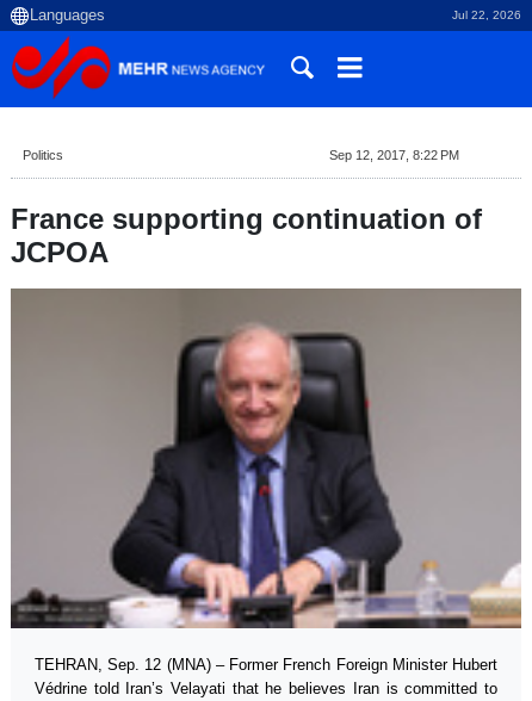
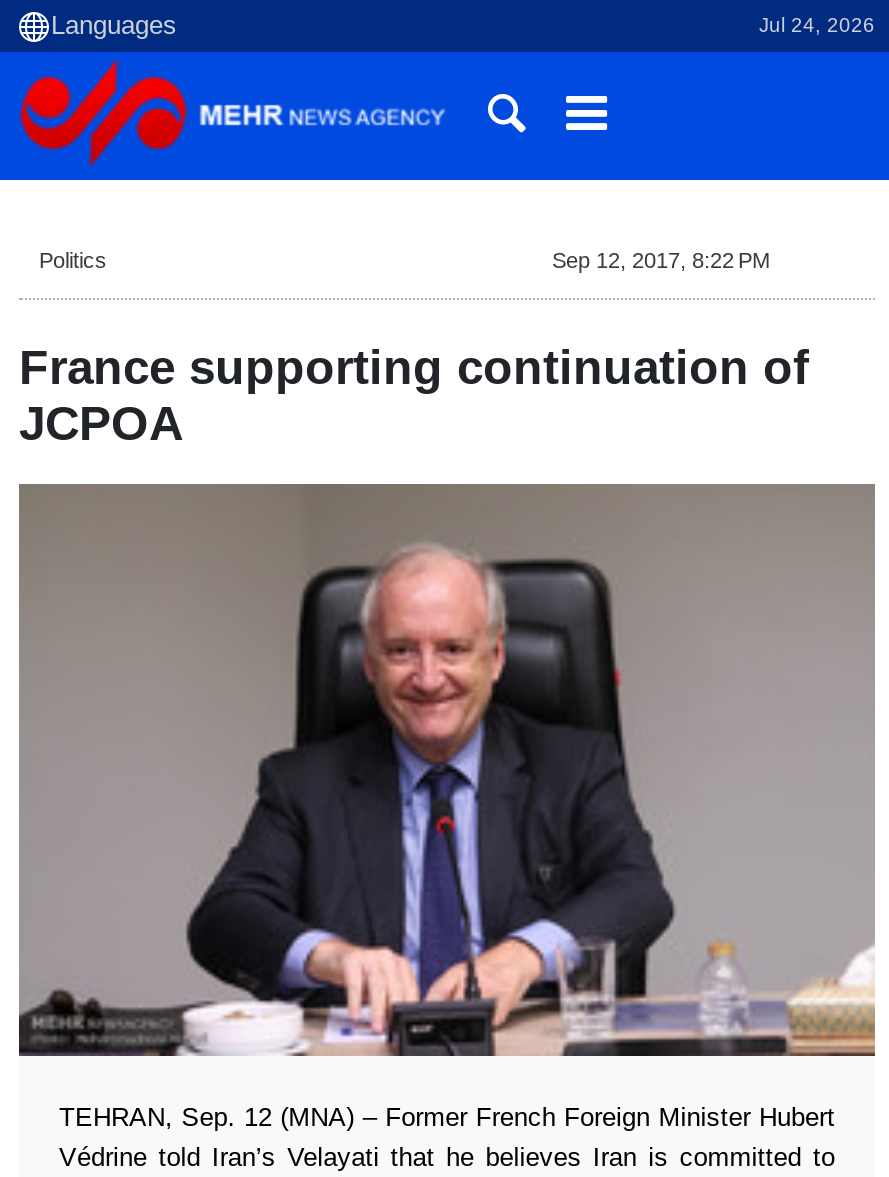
[452,8,521,21] Jul 22, 2026 -> [759,14,875,36] Jul 24, 2026

